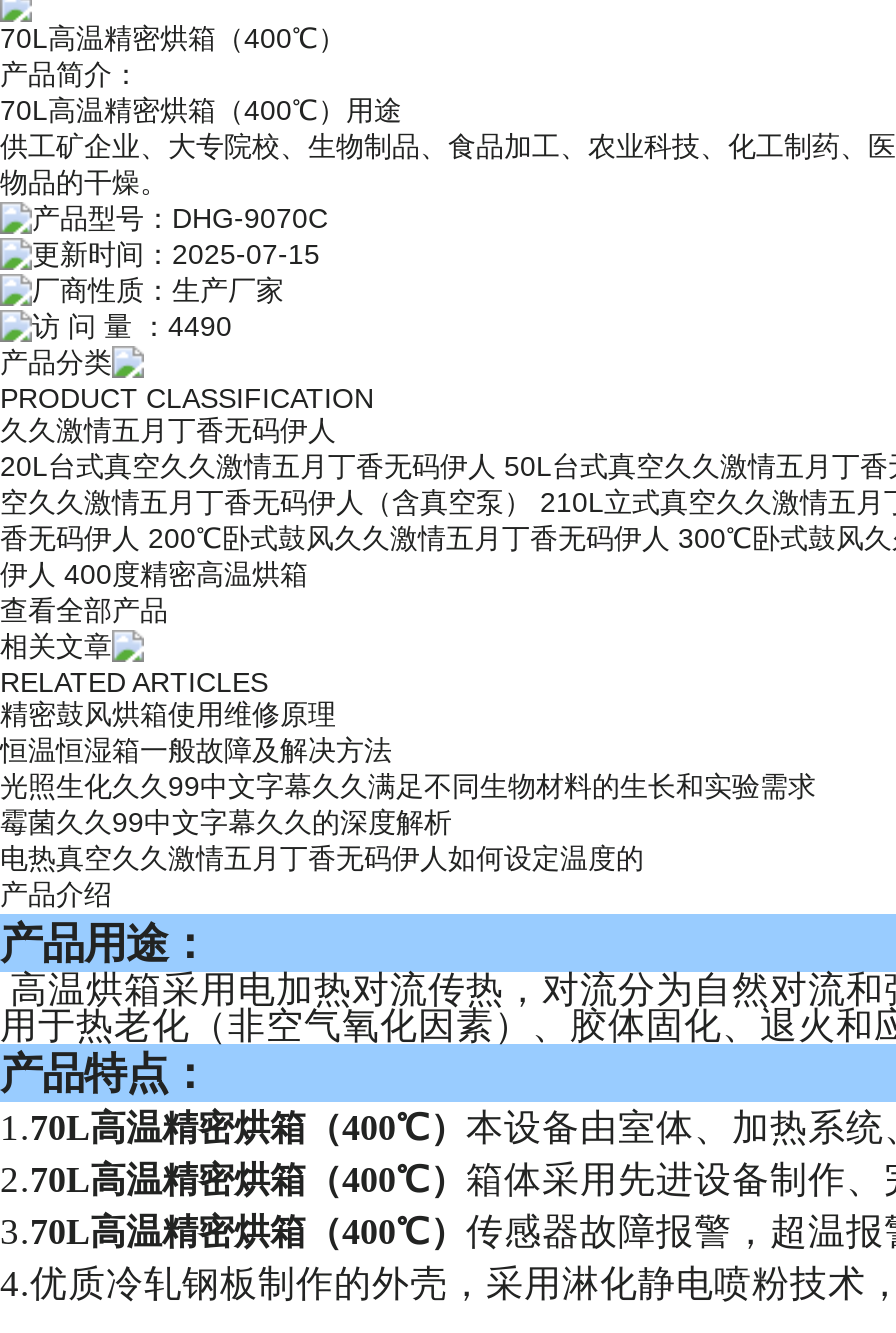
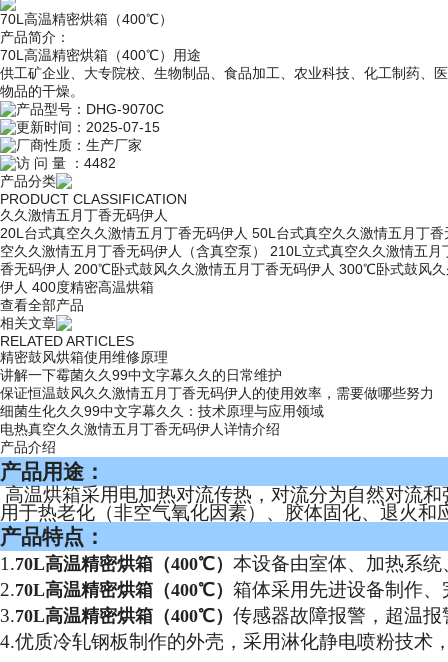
[32,310,232,342] 访 问 量 ：4490 -> [16,155,116,171] 访 问 量 ：4482
[0,734,816,874] 恒温恒湿箱一般故障及解决方法 | 光照生化久久99中文字幕久久满足不同生物材料的生长和实验需求 | 霉菌久久99中文字幕久久的深度解析 | 电热真空久久激情五月丁香无码伊人如何设定温度的 -> [0,367,434,437] 讲解一下霉菌久久99中文字幕久久的日常维护 | 保证恒温鼓风久久激情五月丁香无码伊人的使用效率，需要做哪些努力 | 细菌生化久久99中文字幕久久：技术原理与应用领域 | 电热真空久久激情五月丁香无码伊人详情介绍

